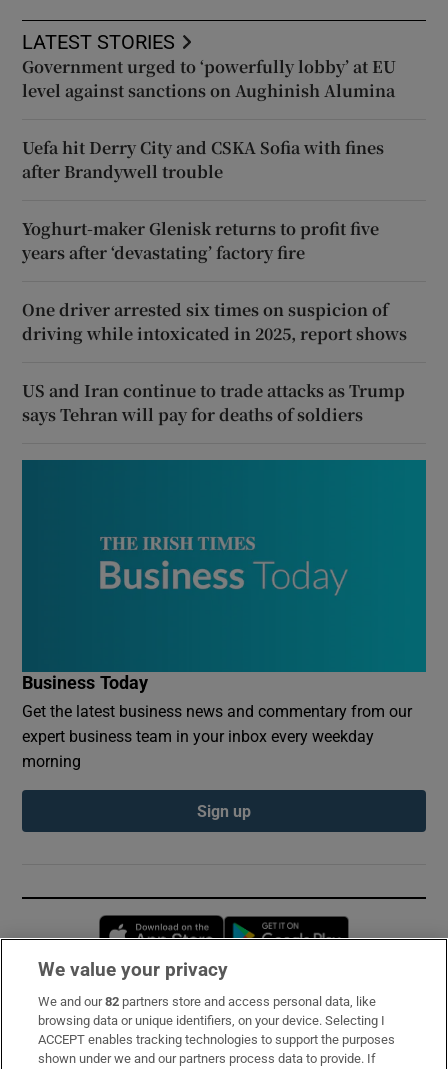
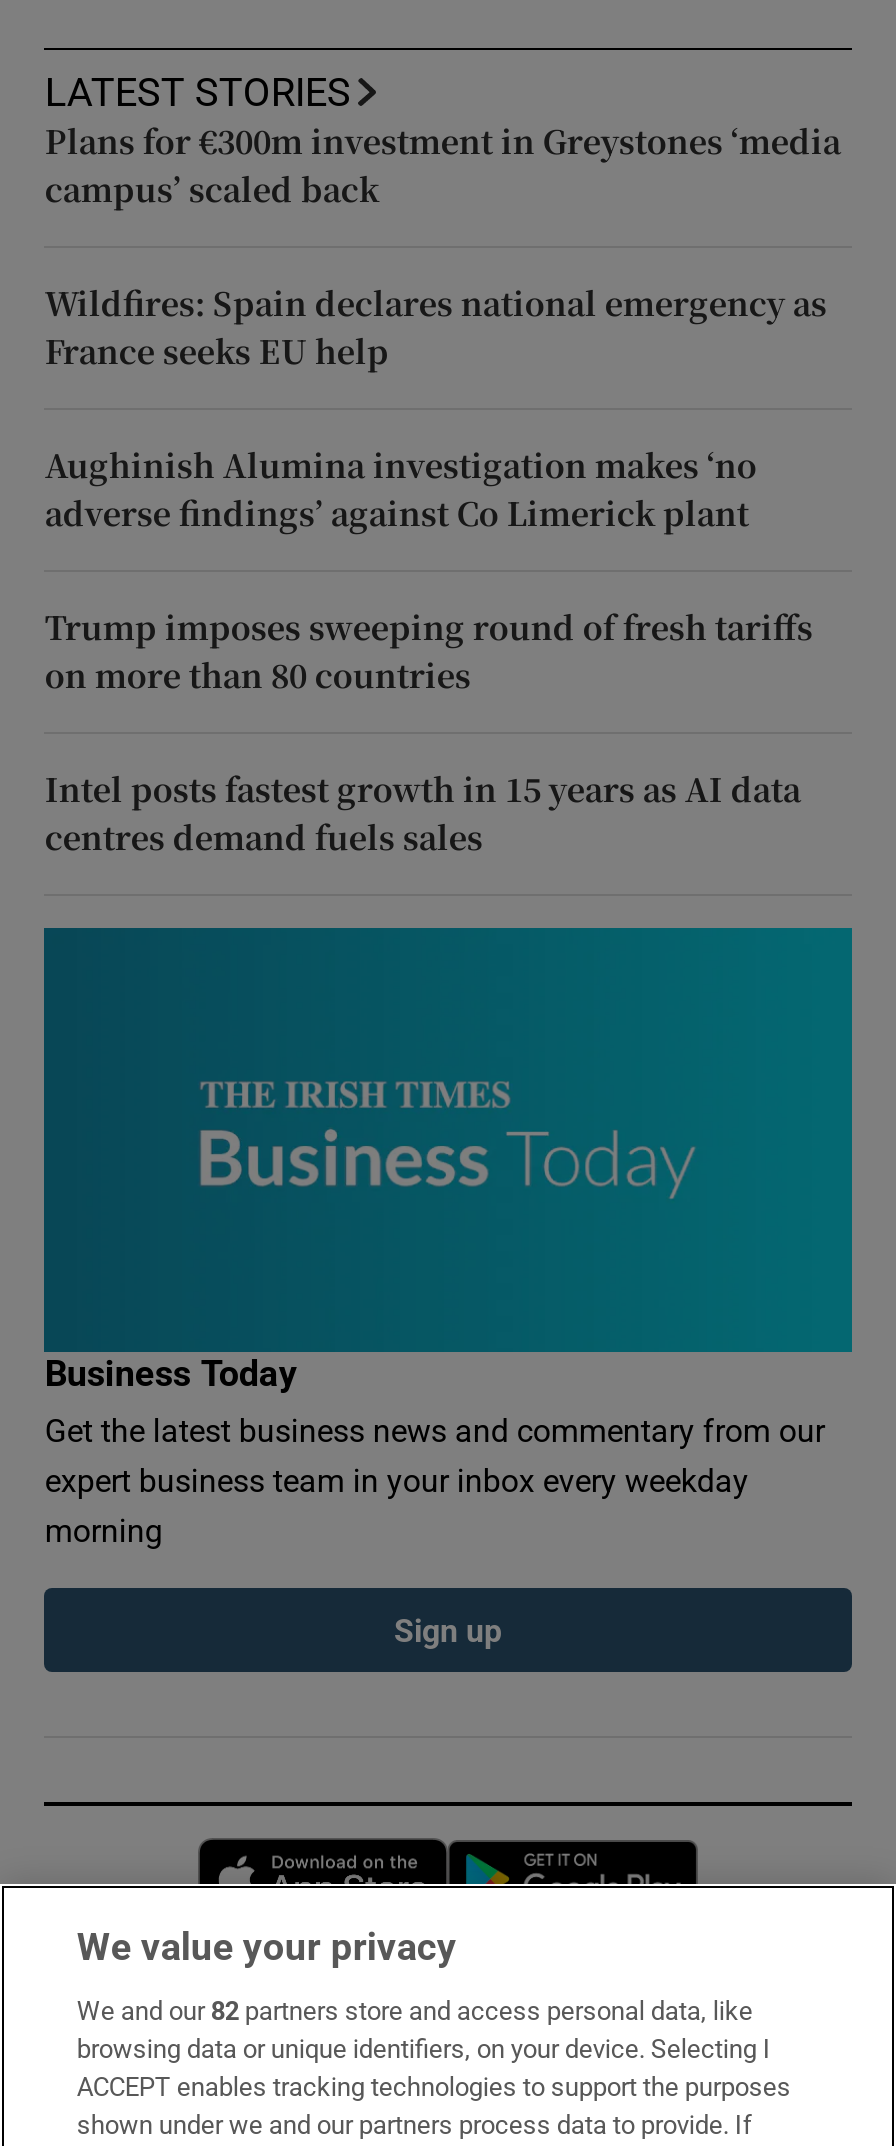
[22,55,396,102] Government urged to ‘powerfully lobby’ at EU | level against sanctions on Aughinish Alumina -> [45,118,841,212] Plans for €300m investment in Greystones ‘media | campus’ scaled back
[22,136,384,183] Uefa hit Derry City and CSKA Sofia with fines | after Brandywell trouble -> [45,280,827,374] Wildfires: Spain declares national emergency as | France seeks EU help
[22,217,379,264] Yoghurt-maker Glenisk returns to profit five | years after ‘devastating’ factory fire -> [45,442,757,536] Aughinish Alumina investigation makes ‘no | adverse findings’ against Co Limerick plant
[22,298,407,345] One driver arrested six times on suspicion of | driving while intoxicated in 2025, report shows -> [45,604,813,698] Trump imposes sweeping round of fresh tariffs | on more than 80 countries
[22,379,405,426] US and Iran continue to trade attacks as Trump | says Tehran will pay for deaths of soldiers -> [45,766,801,860] Intel posts fastest growth in 15 years as AI data | centres demand fuels sales

